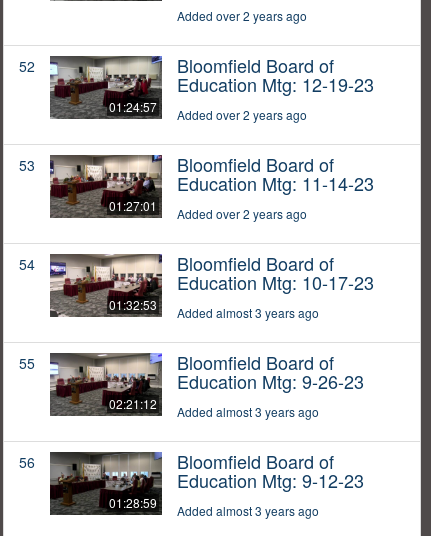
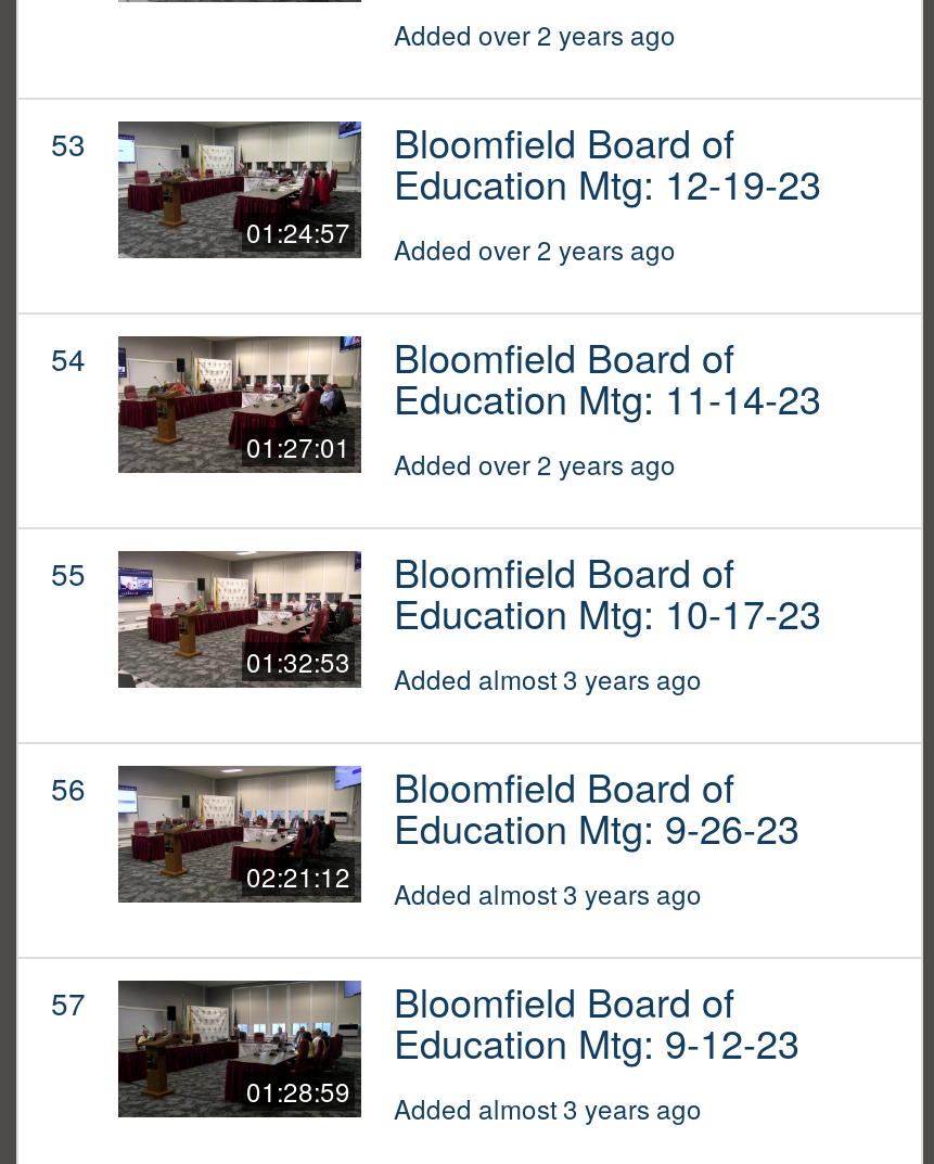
[19,56,35,76] 52 -> [51,122,86,166] 53
[19,155,35,175] 53 -> [51,337,86,380] 54
[19,254,35,274] 54 -> [51,552,86,595] 55
[19,353,35,373] 55 -> [51,767,86,810] 56
[19,452,35,472] 56 -> [51,981,86,1025] 57

